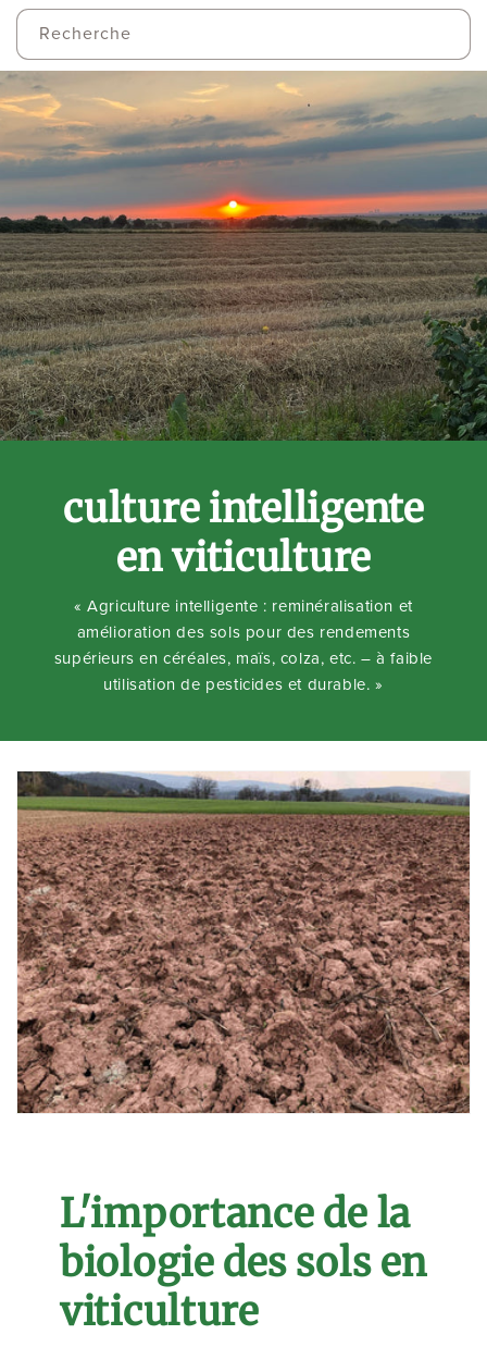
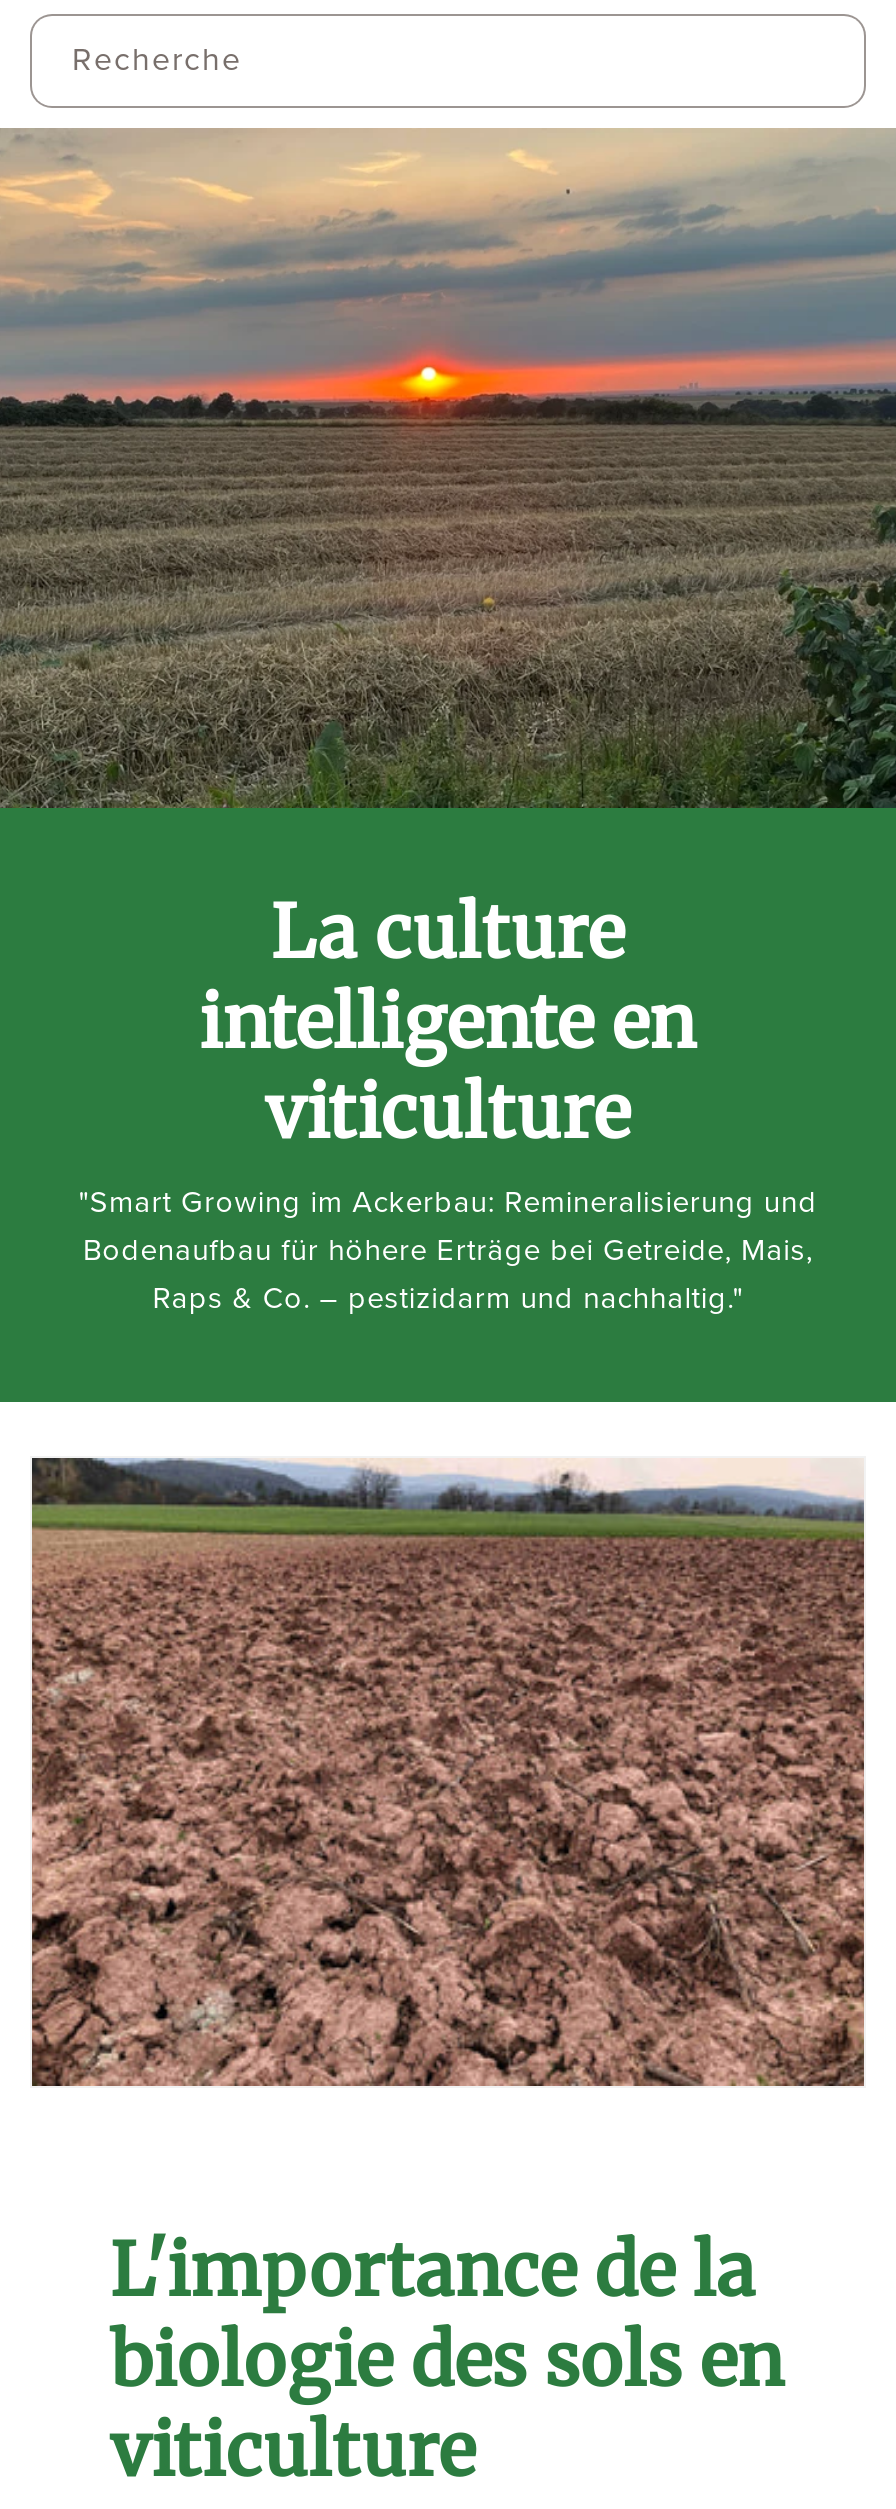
[54,484,433,696] culture intelligente | en viticulture | « Agriculture intelligente : reminéralisation et | amélioration des sols pour des rendements | supérieurs en céréales, maïs, colza, etc. – à faible | utilisation de pesticides et durable. » -> [79,888,817,1320] La culture | intelligente en | viticulture | "Smart Growing im Ackerbau: Remineralisierung und | Bodenaufbau für höhere Erträge bei Getreide, Mais, | Raps & Co. – pestizidarm und nachhaltig."

